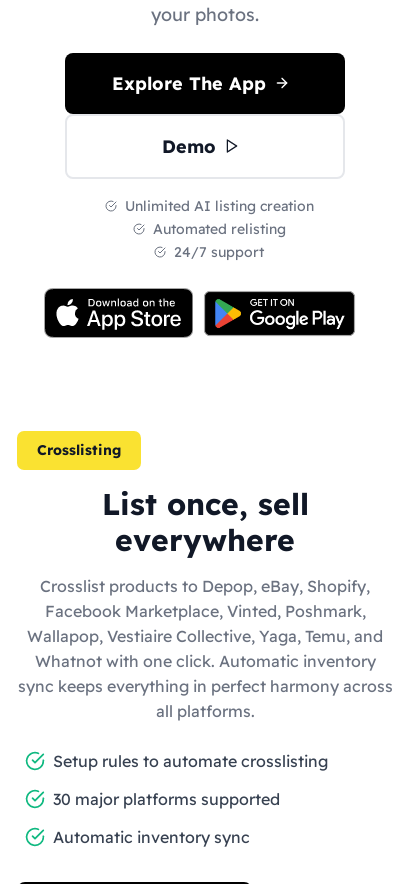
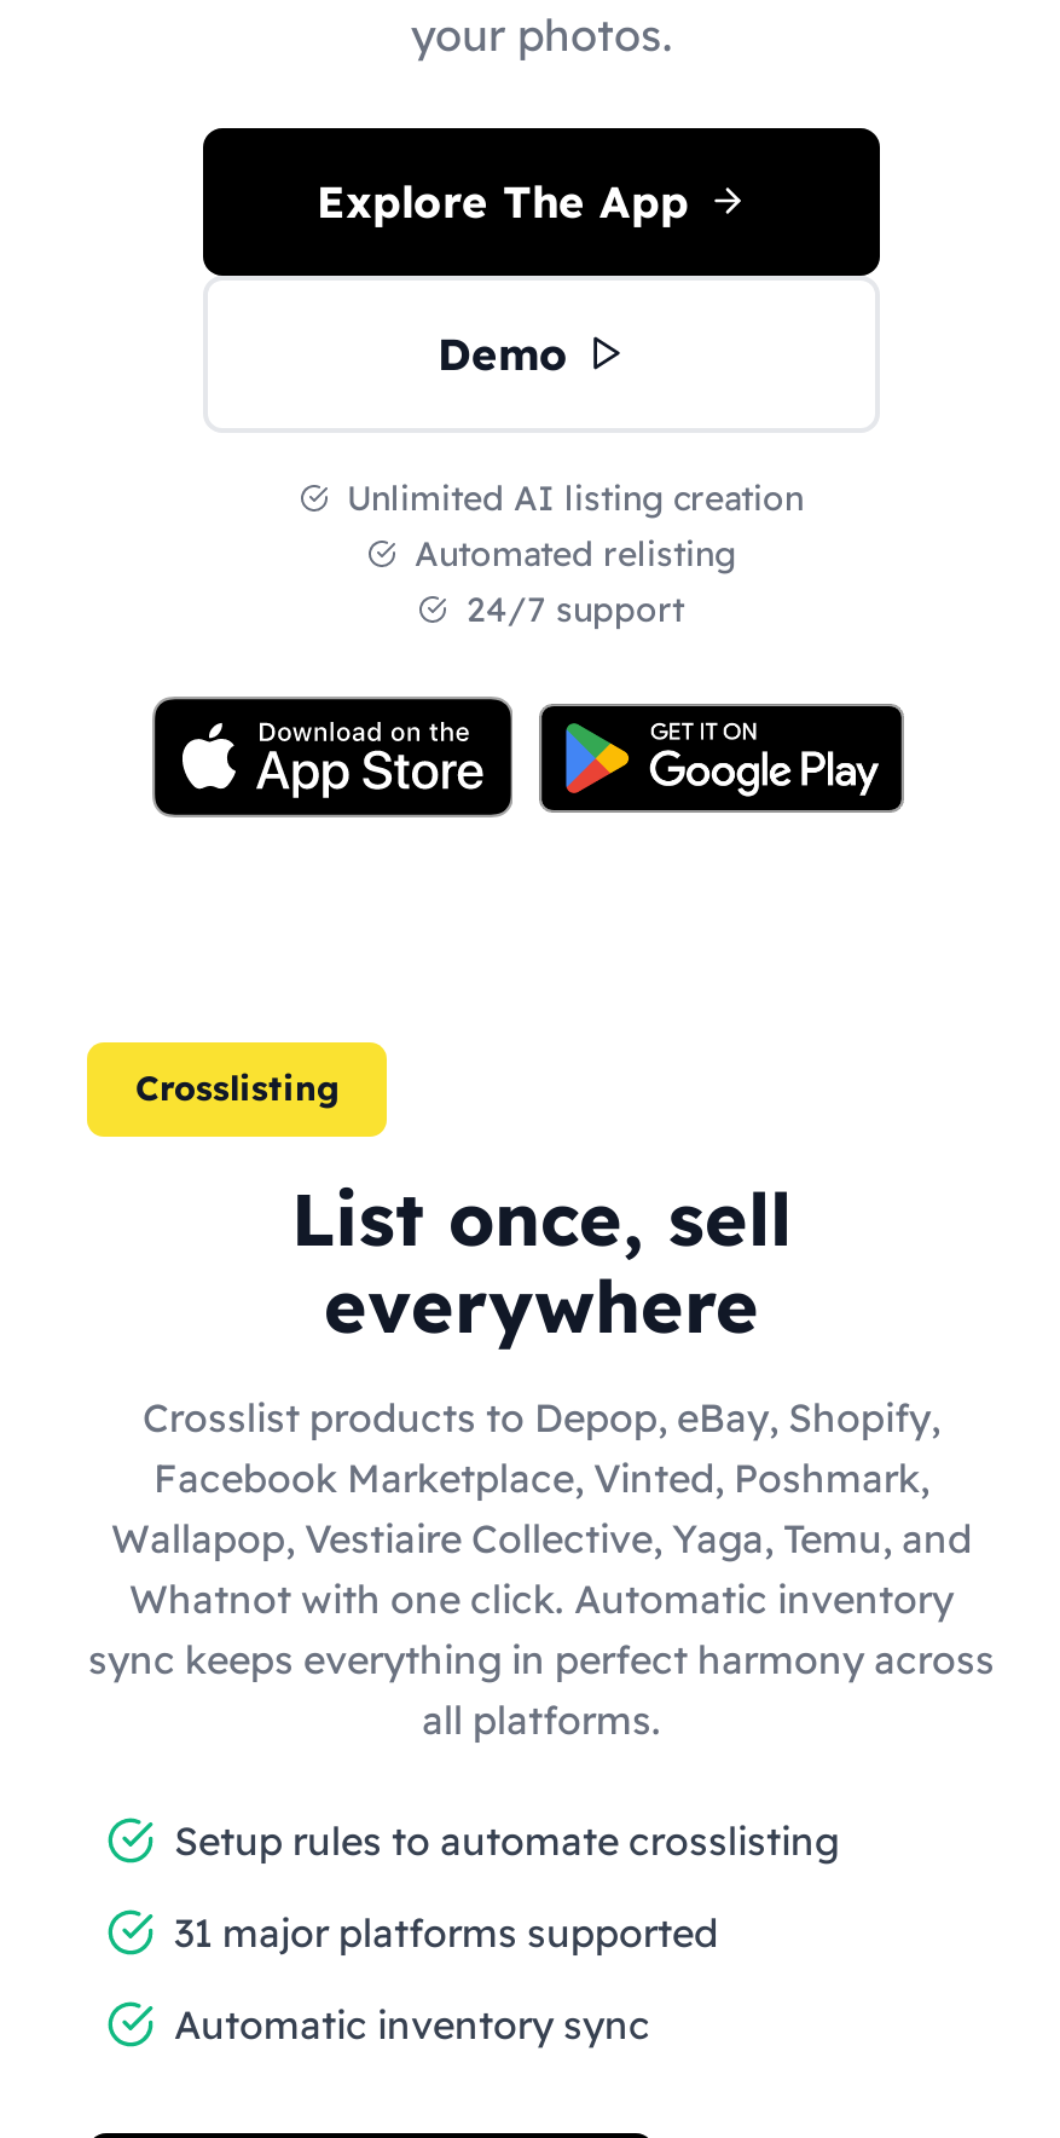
[53,788,280,808] 30 major platforms supported -> [174,1907,718,1955] 31 major platforms supported

